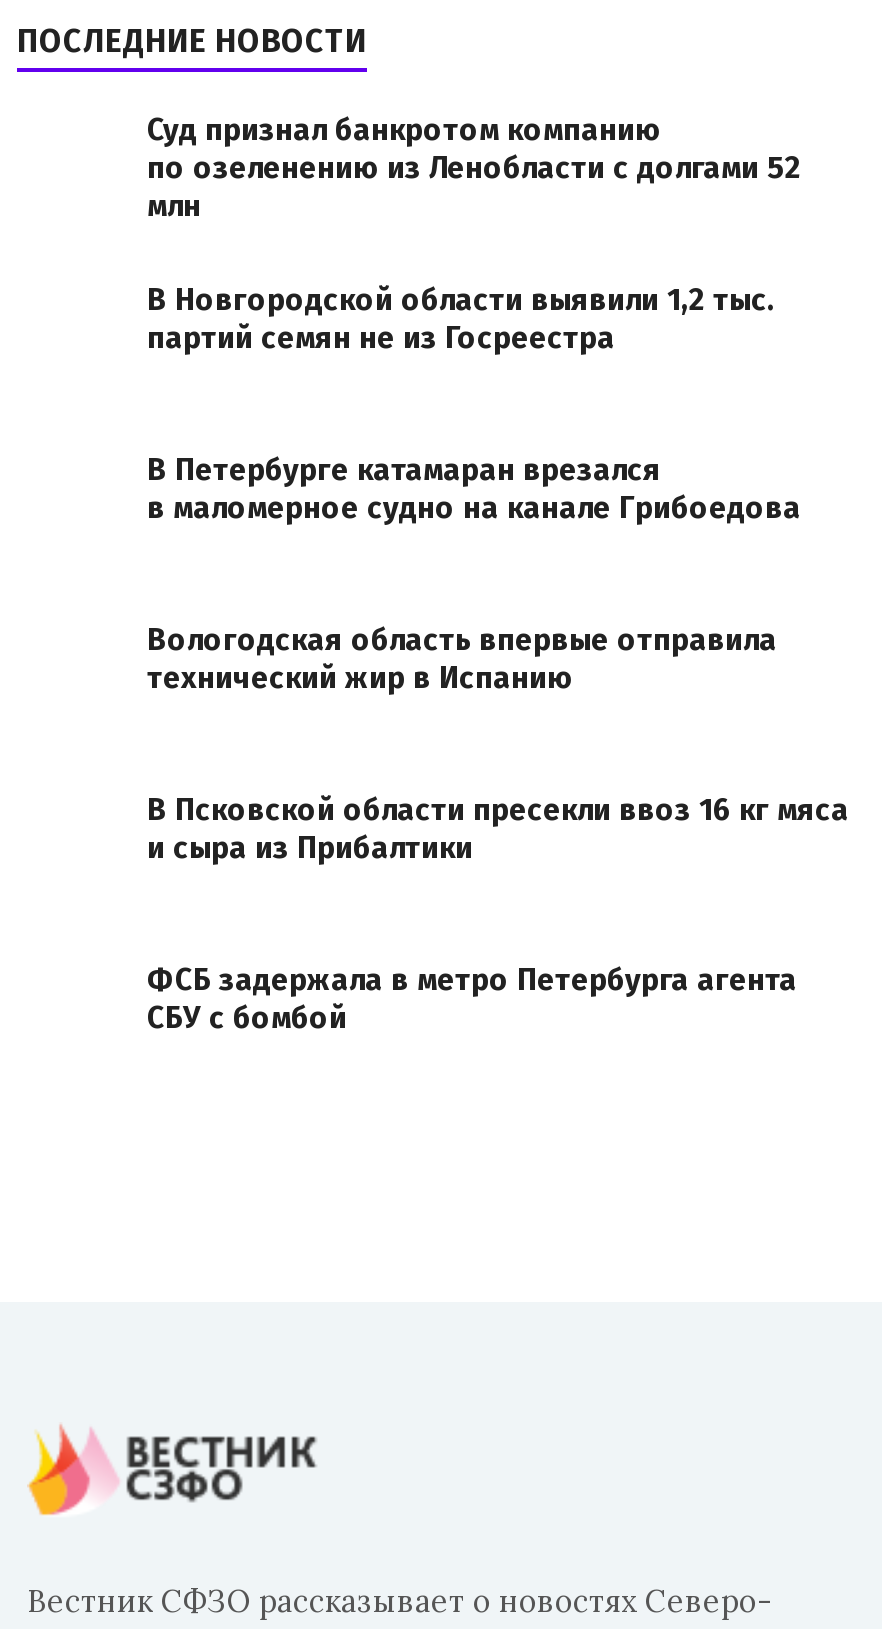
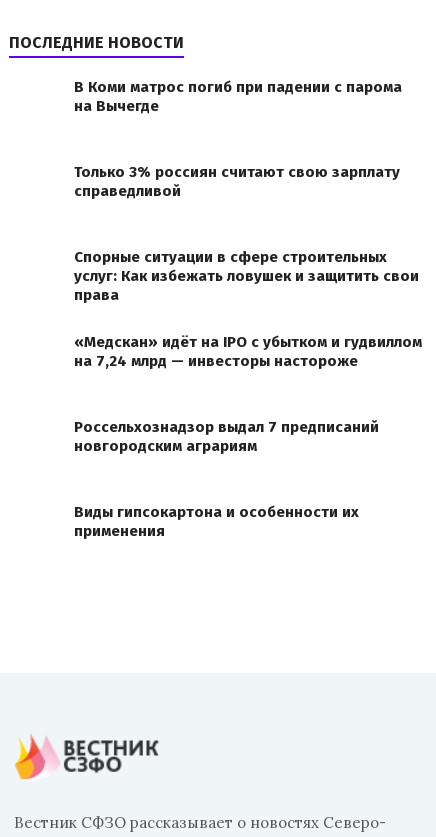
[147,112,801,224] Суд признал банкротом компанию | по озеленению из Ленобласти с долгами 52 | млн -> [74,78,402,115] В Коми матрос погиб при падении с парома | на Вычегде
[147,282,775,356] В Новгородской области выявили 1,2 тыс. | партий семян не из Госреестра -> [74,163,400,200] Только 3% россиян считают свою зарплату | справедливой
[147,452,801,526] В Петербурге катамаран врезался | в маломерное судно на канале Грибоедова -> [74,248,419,304] Спорные ситуации в сфере строительных | услуг: Как избежать ловушек и защитить свои | права
[147,622,777,696] Вологодская область впервые отправила | технический жир в Испанию -> [74,333,422,370] «Медскан» идёт на IPO с убытком и гудвиллом | на 7,24 млрд — инвесторы настороже
[147,792,849,866] В Псковской области пресекли ввоз 16 кг мяса | и сыра из Прибалтики -> [74,418,379,455] Россельхознадзор выдал 7 предписаний | новгородским аграриям
[147,962,797,1036] ФСБ задержала в метро Петербурга агента | СБУ с бомбой -> [74,503,359,540] Виды гипсокартона и особенности их | применения

